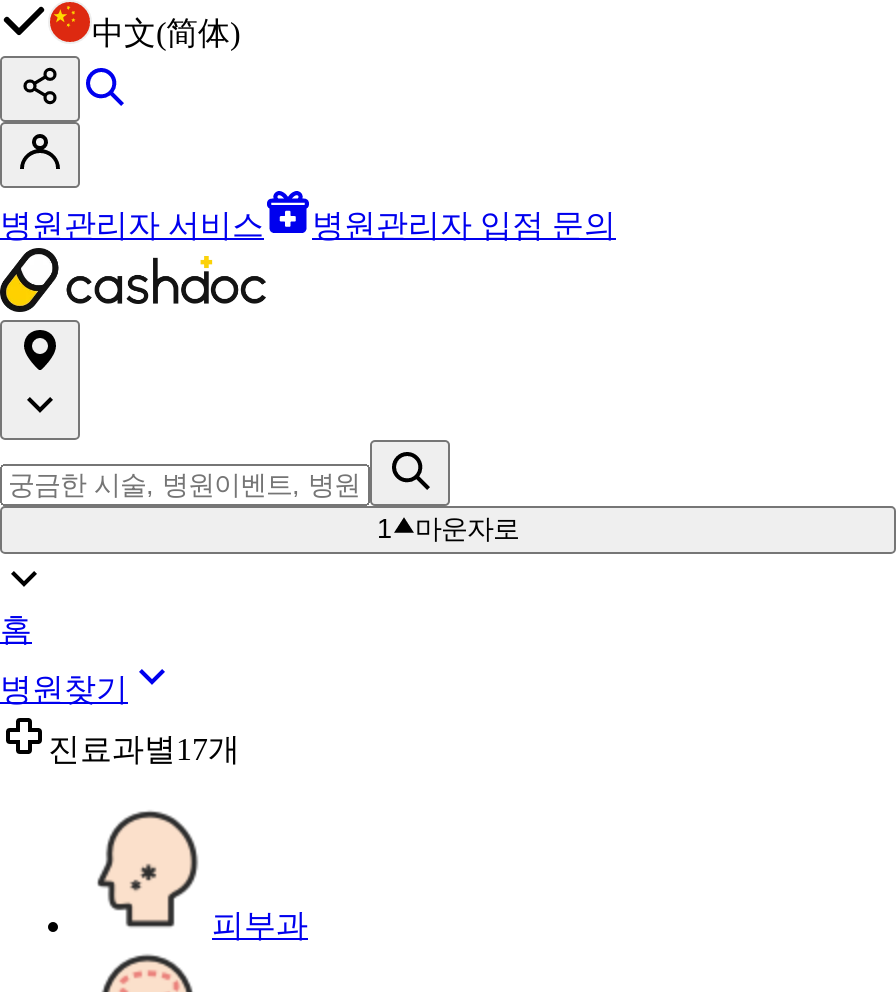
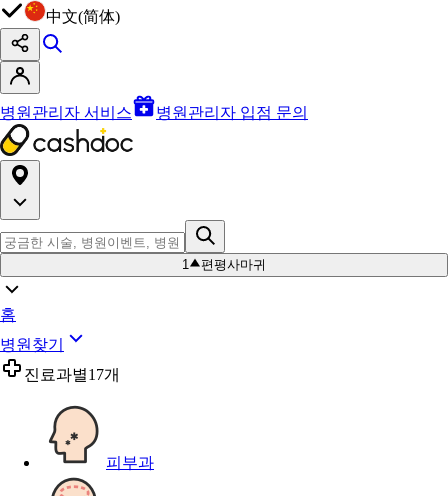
[415,514,519,544] 마운자로 -> [201,257,266,272] 편평사마귀

